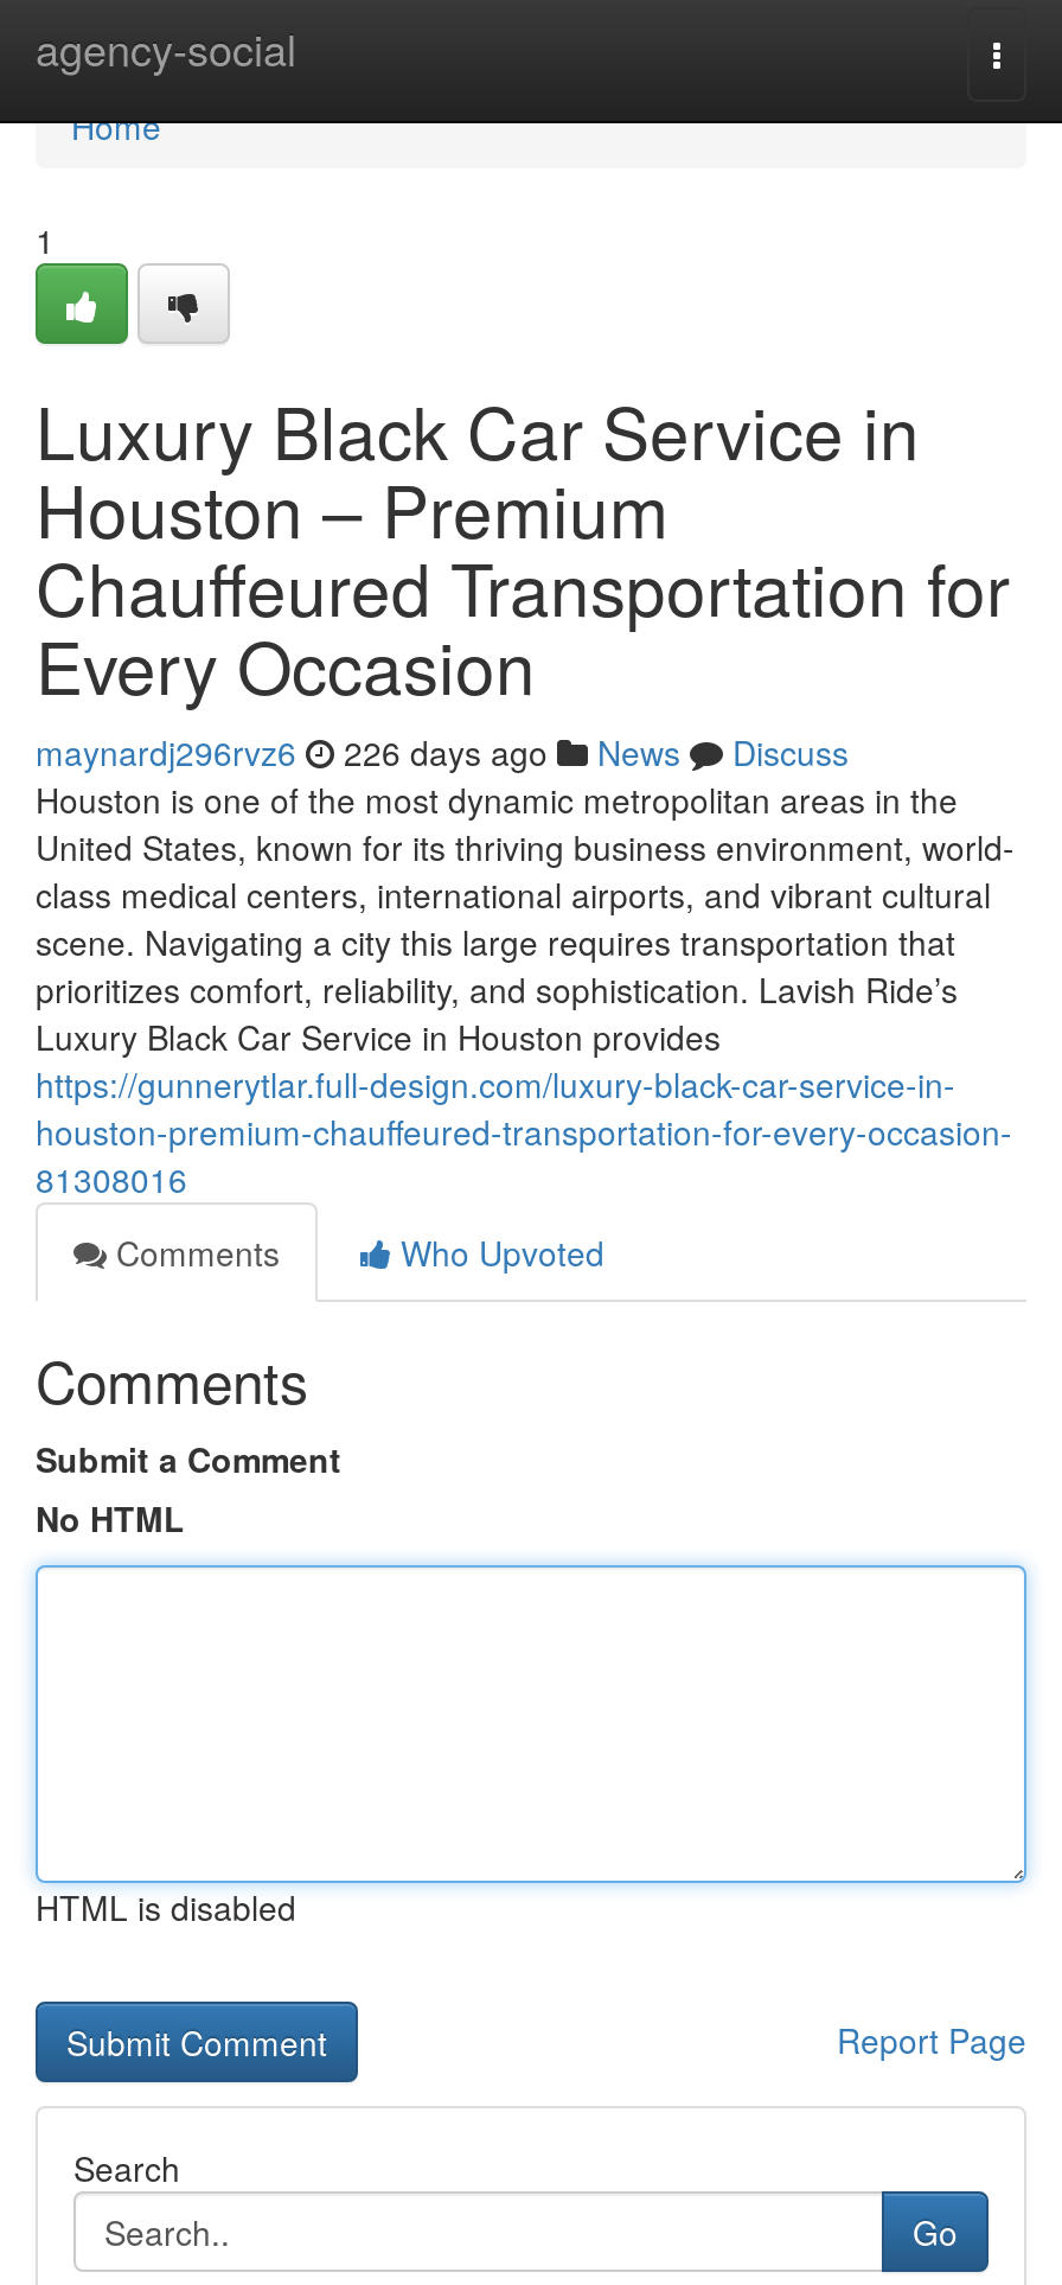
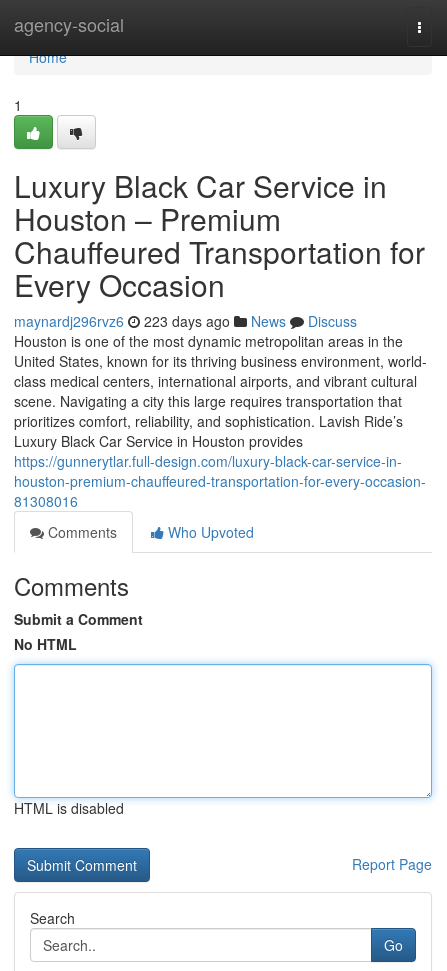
[36,728,849,776] maynardj296rvz6 226 days ago News Discuss -> [14,311,357,331] maynardj296rvz6 223 days ago News Discuss

